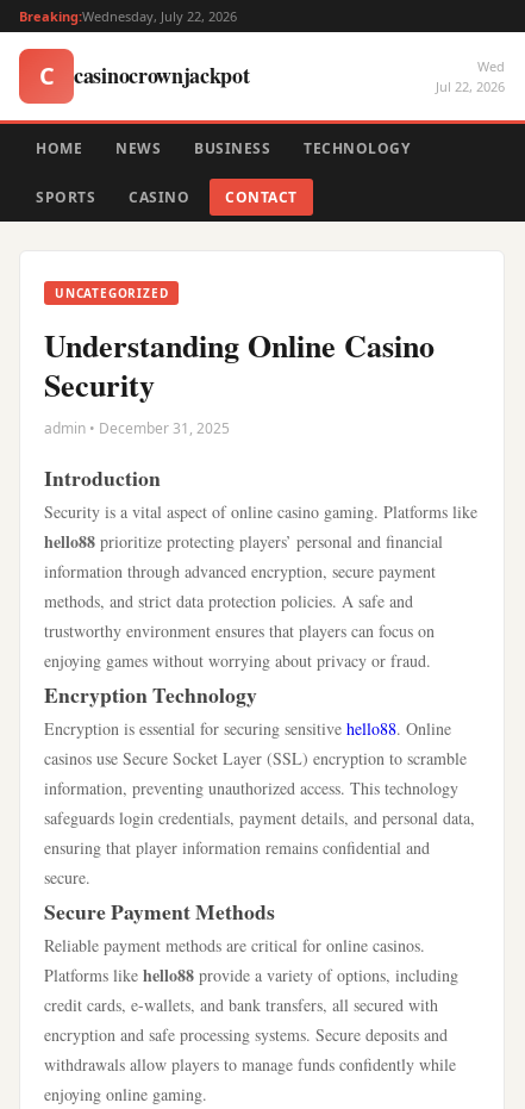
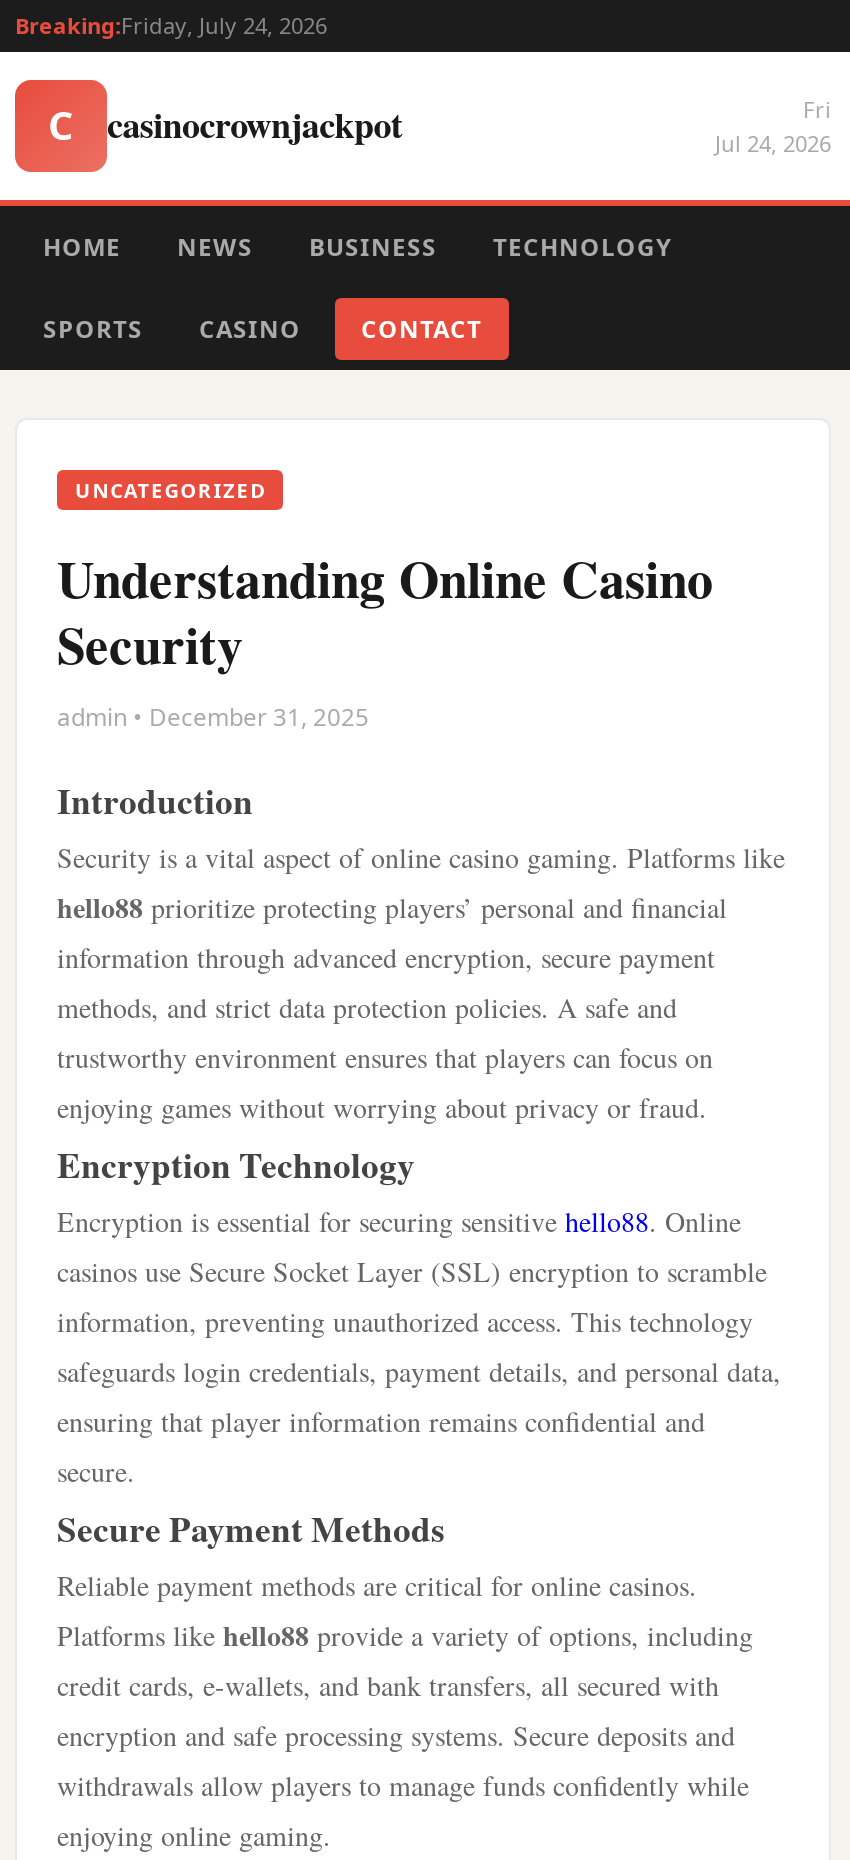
[19,7,237,25] Breaking:Wednesday, July 22, 2026 -> [15,10,327,40] Breaking:Friday, July 24, 2026
[436,57,505,95] Wed | Jul 22, 2026 -> [715,94,831,158] Fri | Jul 24, 2026

